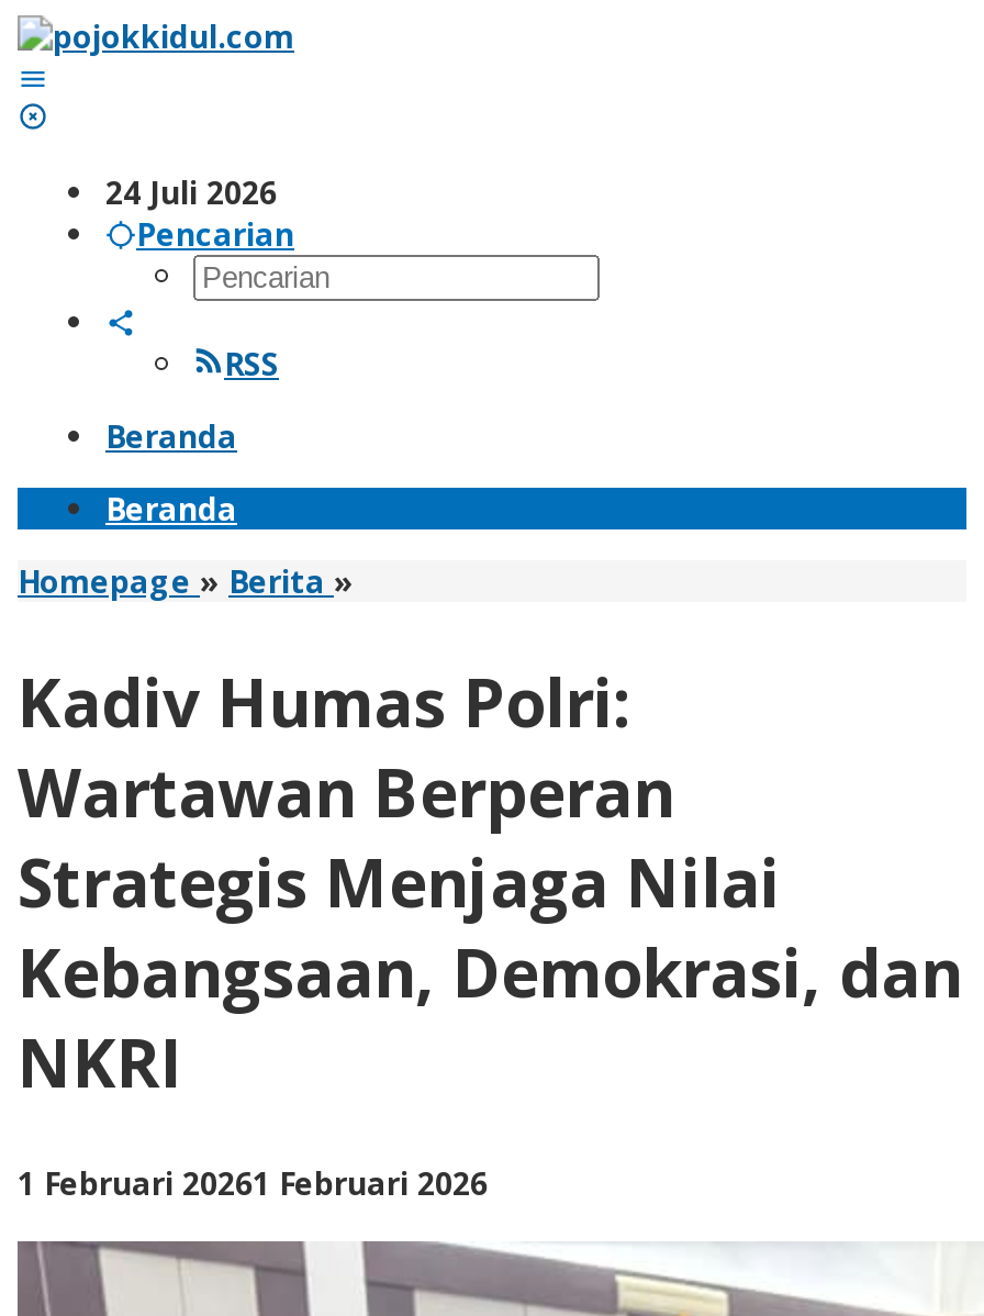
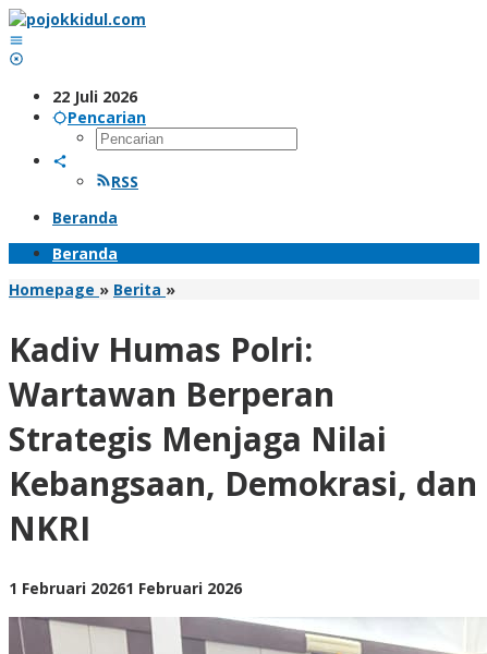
[105,171,277,213] 24 Juli 2026 -> [52,86,137,107] 22 Juli 2026

